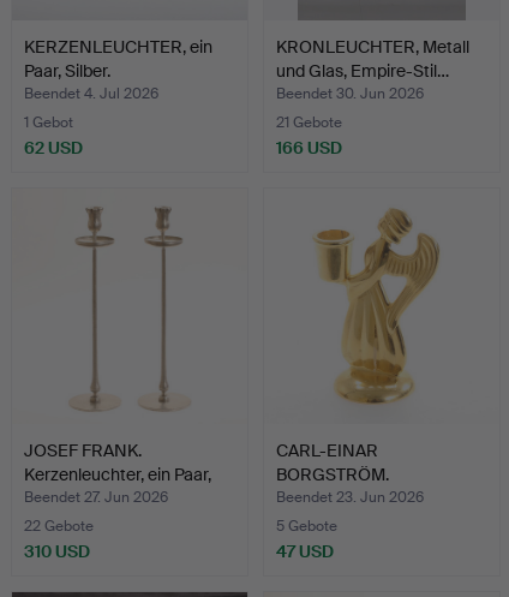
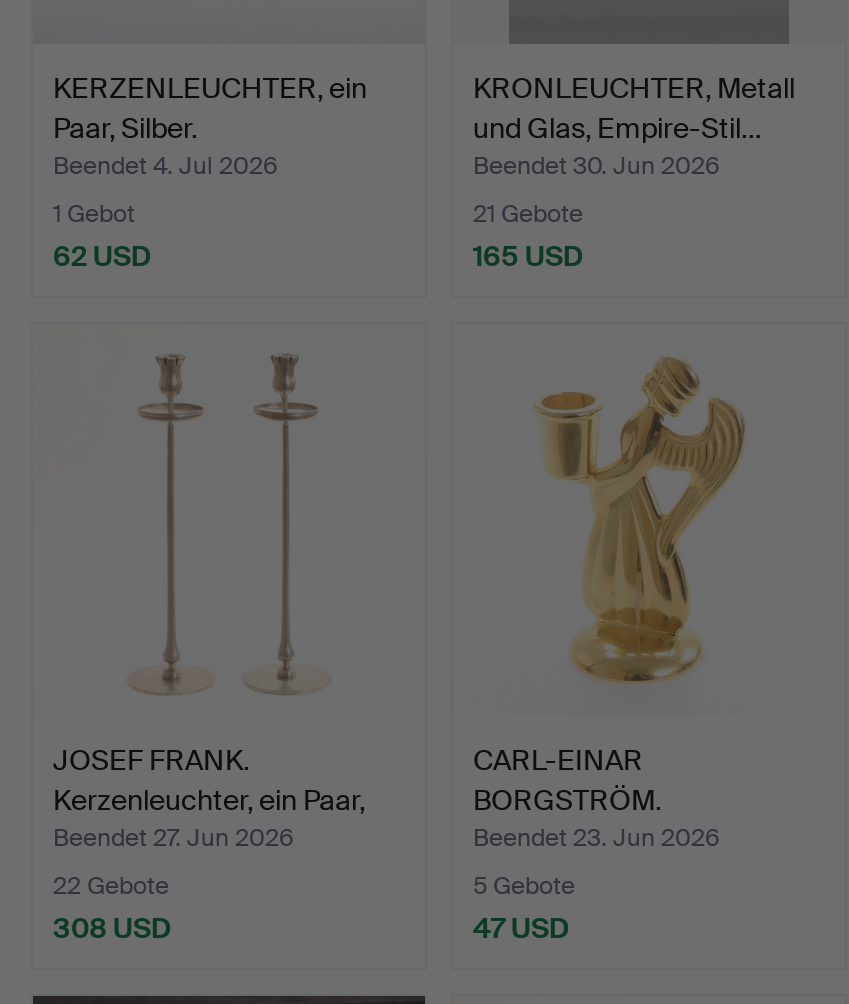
[276,137,342,158] 166 USD -> [473,238,583,274] 165 USD
[24,540,90,562] 310 USD -> [53,910,171,946] 308 USD

